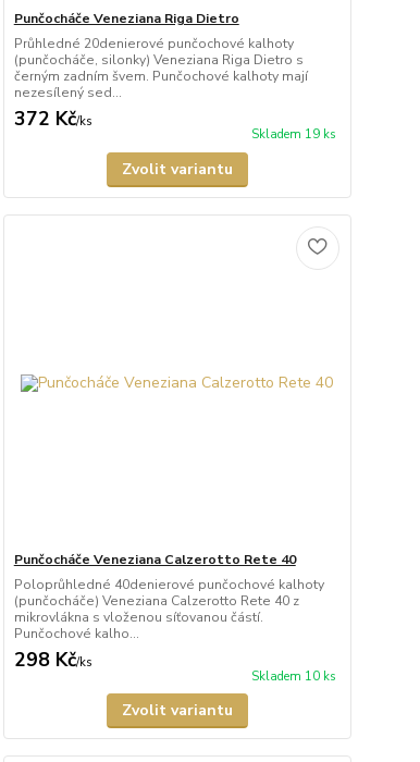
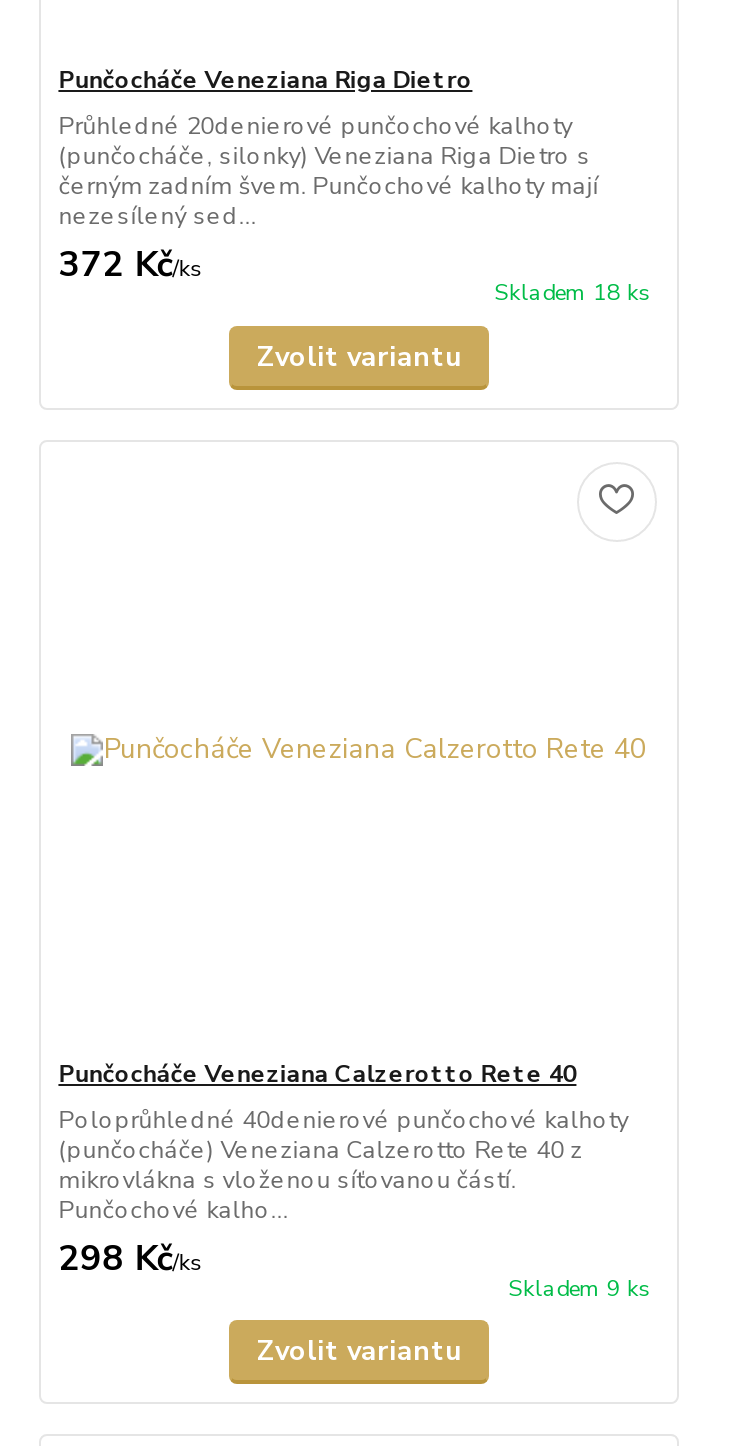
[251,126,336,143] Skladem 19 ks -> [495,278,651,308] Skladem 18 ks
[251,668,336,684] Skladem 10 ks -> [509,1273,651,1303] Skladem 9 ks

